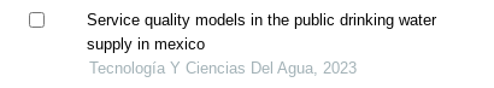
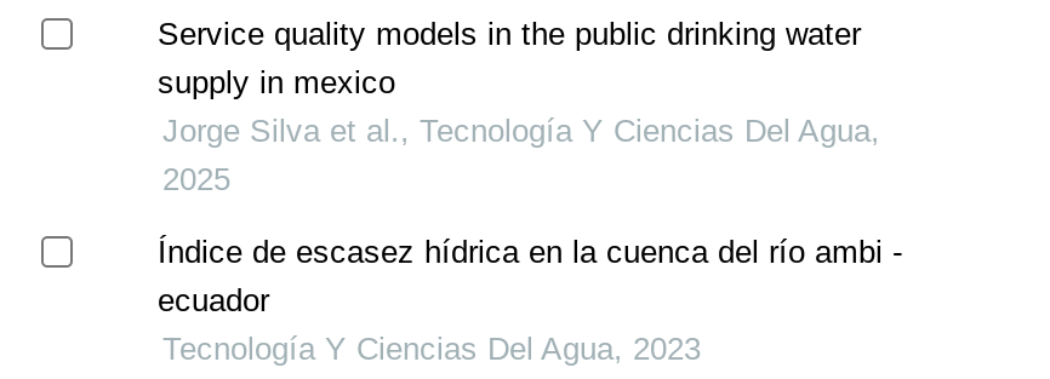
none -> [158,114,902,319] Jorge Silva et al., Tecnología Y Ciencias Del Agua, | 2025 | Índice de escasez hídrica en la cuenca del río ambi - | ecuador

